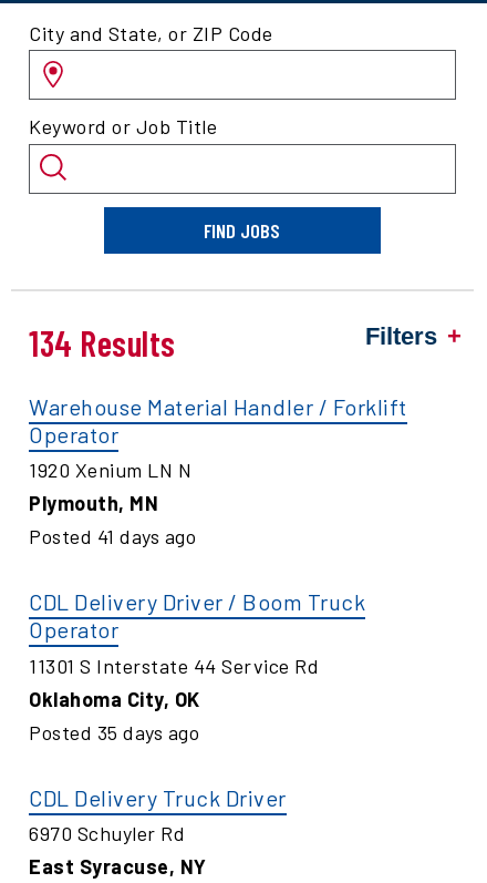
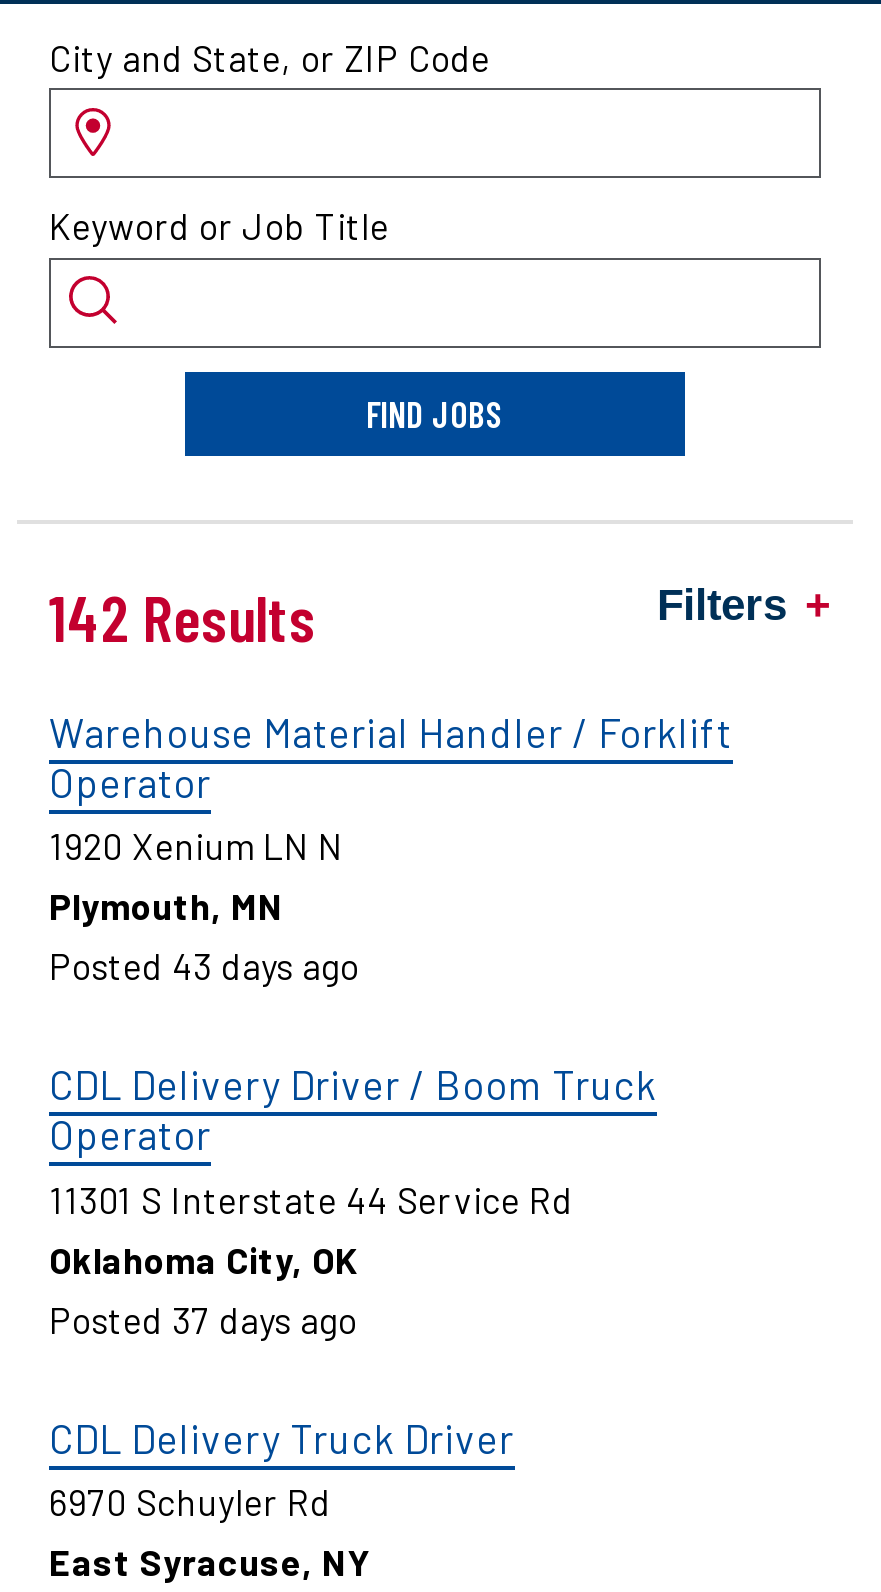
[29,321,175,363] 134 Results -> [49,577,316,653] 142 Results
[29,524,196,548] Posted 41 days ago -> [49,944,359,988] Posted 43 days ago
[29,720,199,744] Posted 35 days ago -> [49,1297,357,1341] Posted 37 days ago

